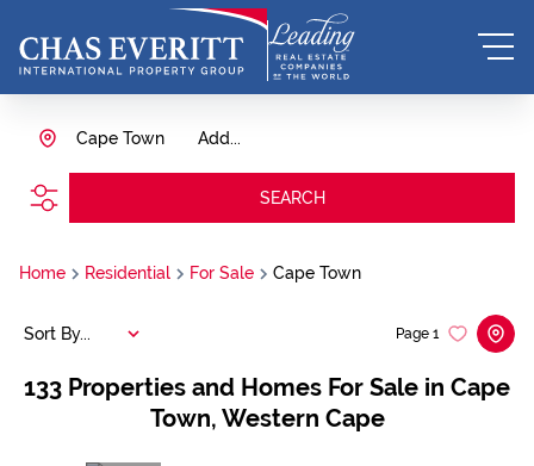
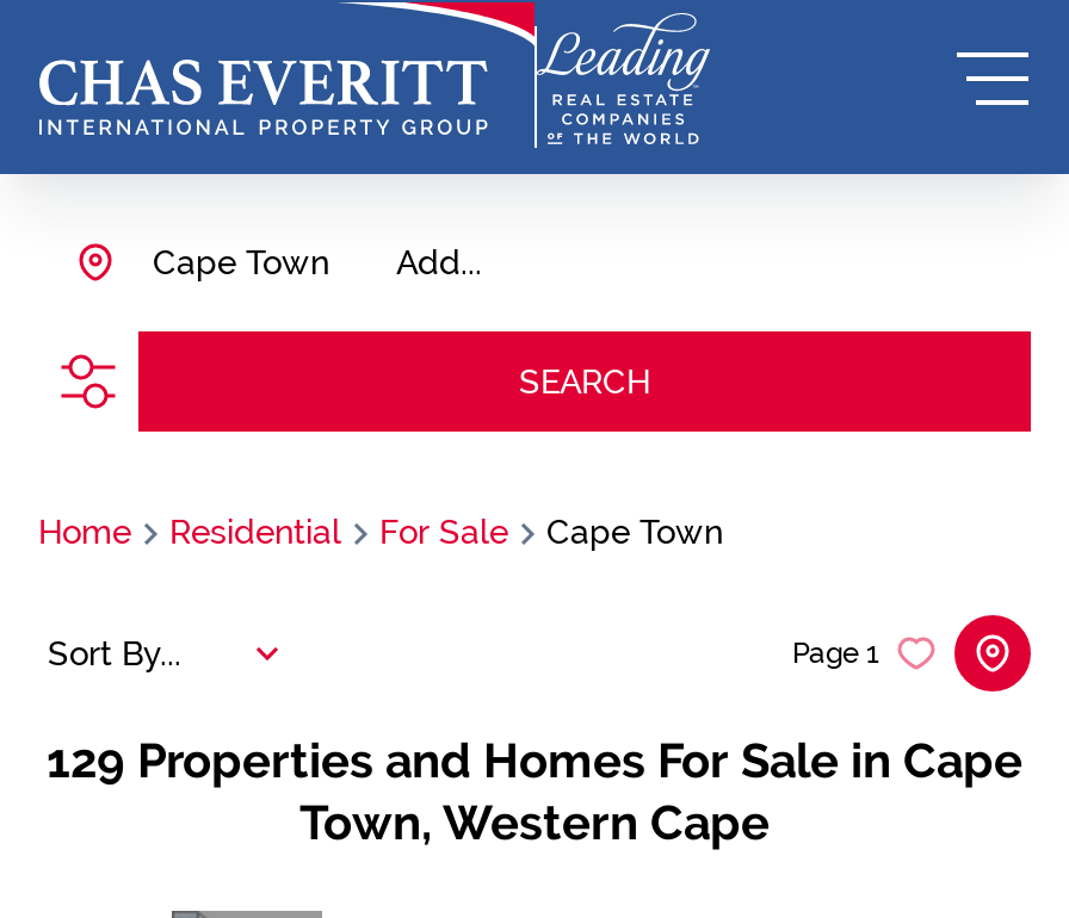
[24,373,510,402] 133 Properties and Homes For Sale in Cape -> [47,732,1022,789] 129 Properties and Homes For Sale in Cape

